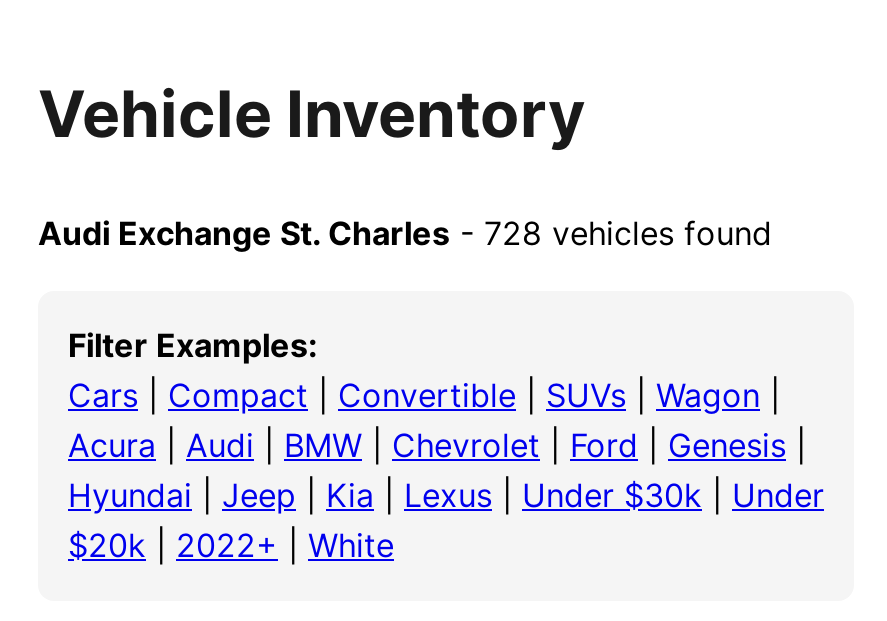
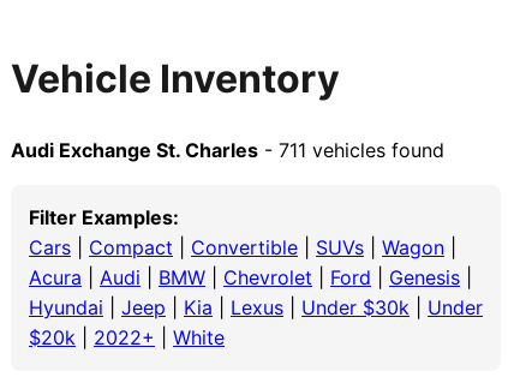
[38,213,772,253] Audi Exchange St. Charles - 728 vehicles found -> [11,138,444,162] Audi Exchange St. Charles - 711 vehicles found

